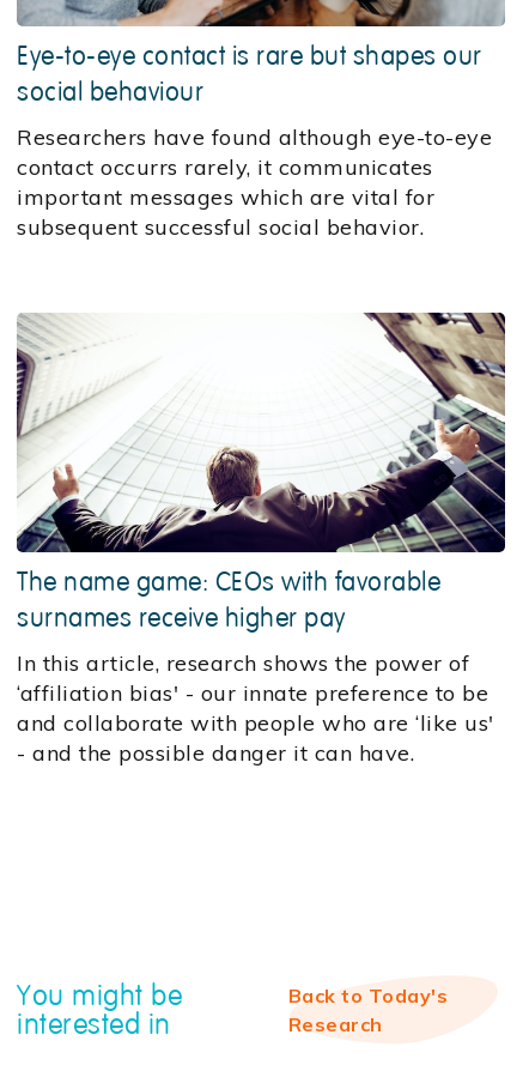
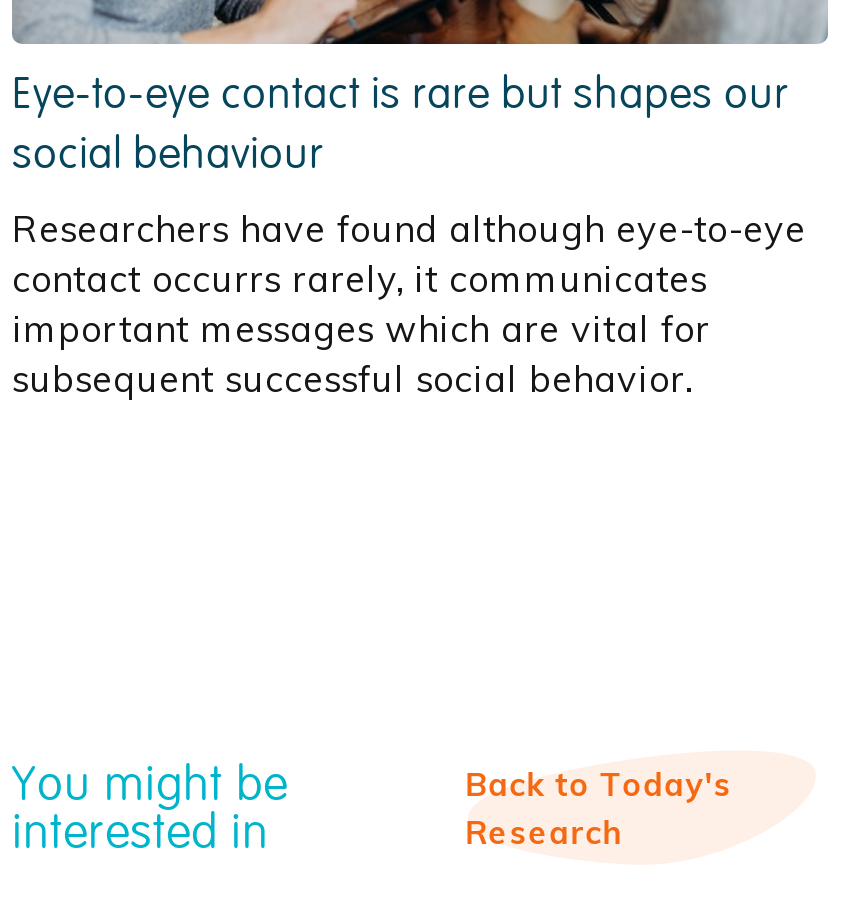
[17,311,506,767] [image] | The name game: CEOs with favorable | surnames receive higher pay | In this article, research shows the power of | ‘affiliation bias' - our innate preference to be | and collaborate with people who are ‘like us' | - and the possible danger it can have. -> none

